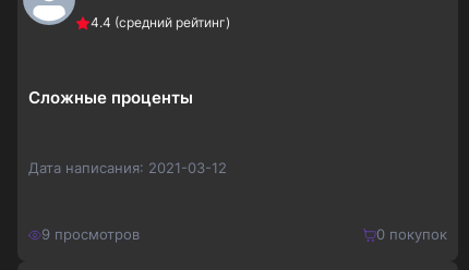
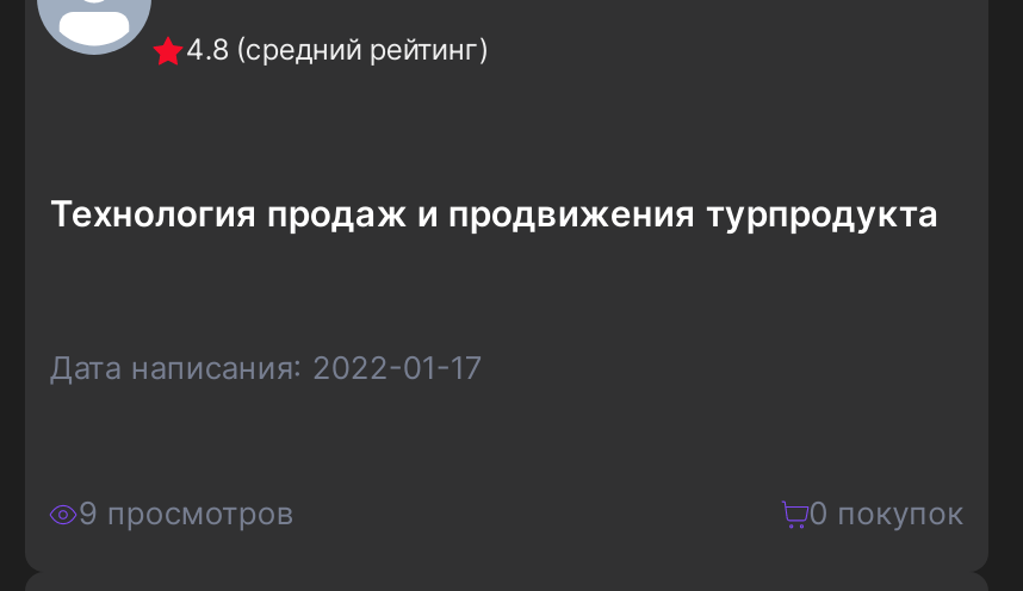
[91,14,231,31] 4.4 (средний рейтинг) -> [186,32,489,67] 4.8 (средний рейтинг)
[29,87,193,108] Сложные проценты -> [50,191,939,237] Технология продаж и продвижения турпродукта
[29,159,227,177] Дата написания: 2021-03-12 -> [50,349,481,387] Дата написания: 2022-01-17

